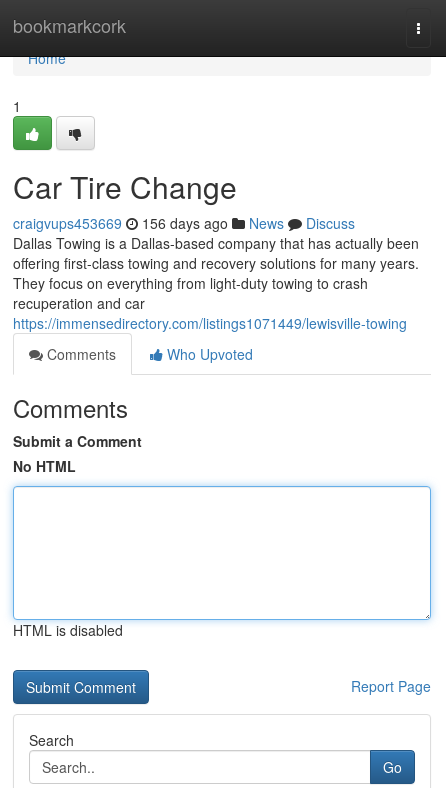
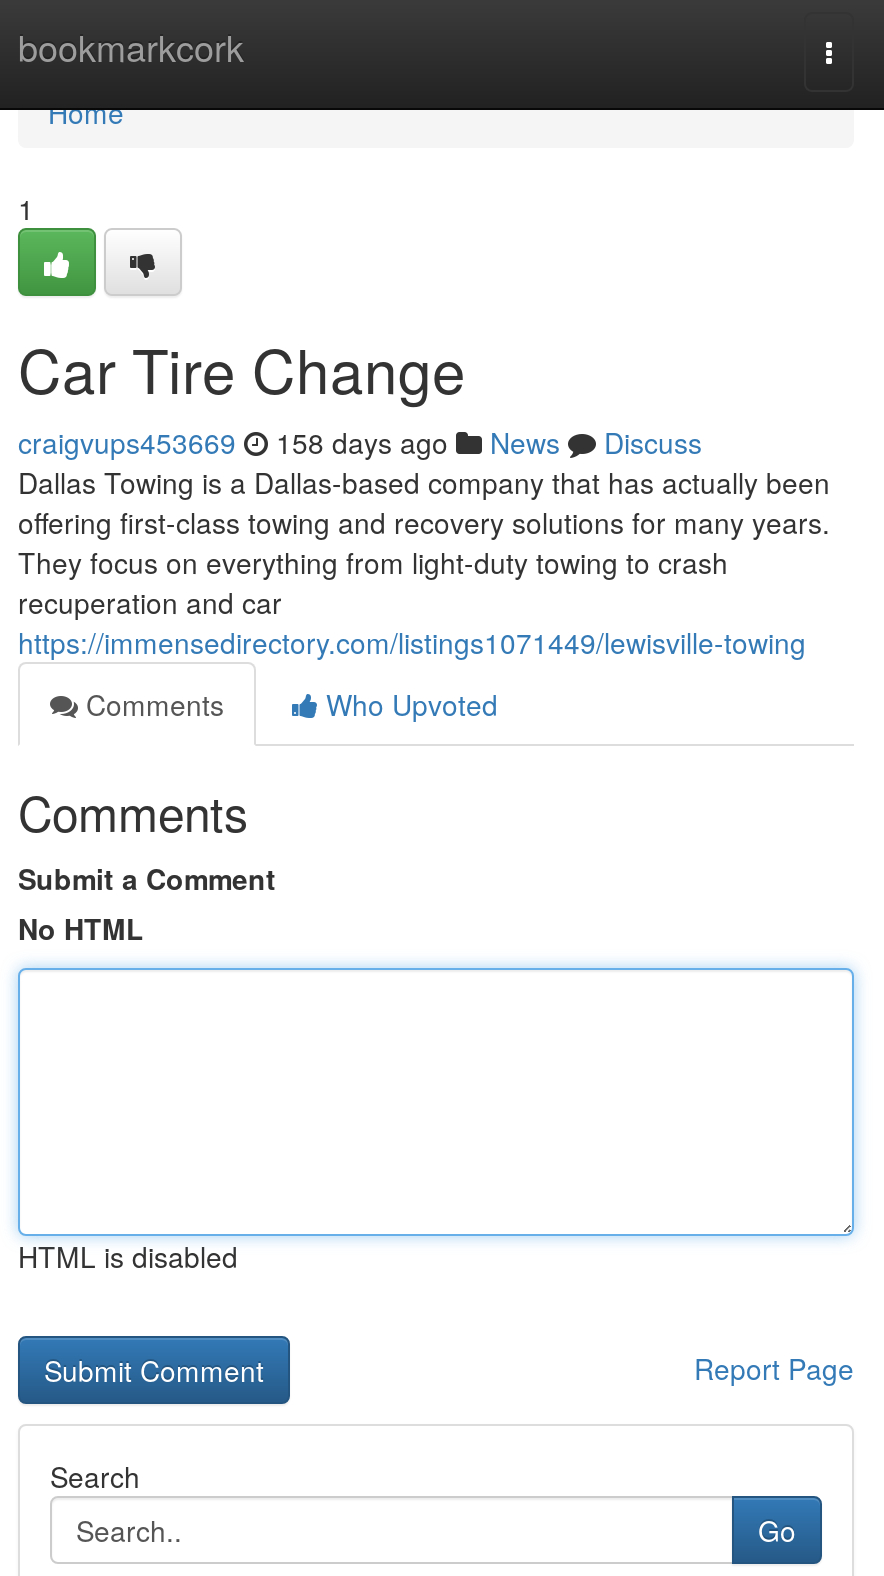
[13,213,355,233] craigvups453669 156 days ago News Discuss -> [18,422,702,462] craigvups453669 158 days ago News Discuss

